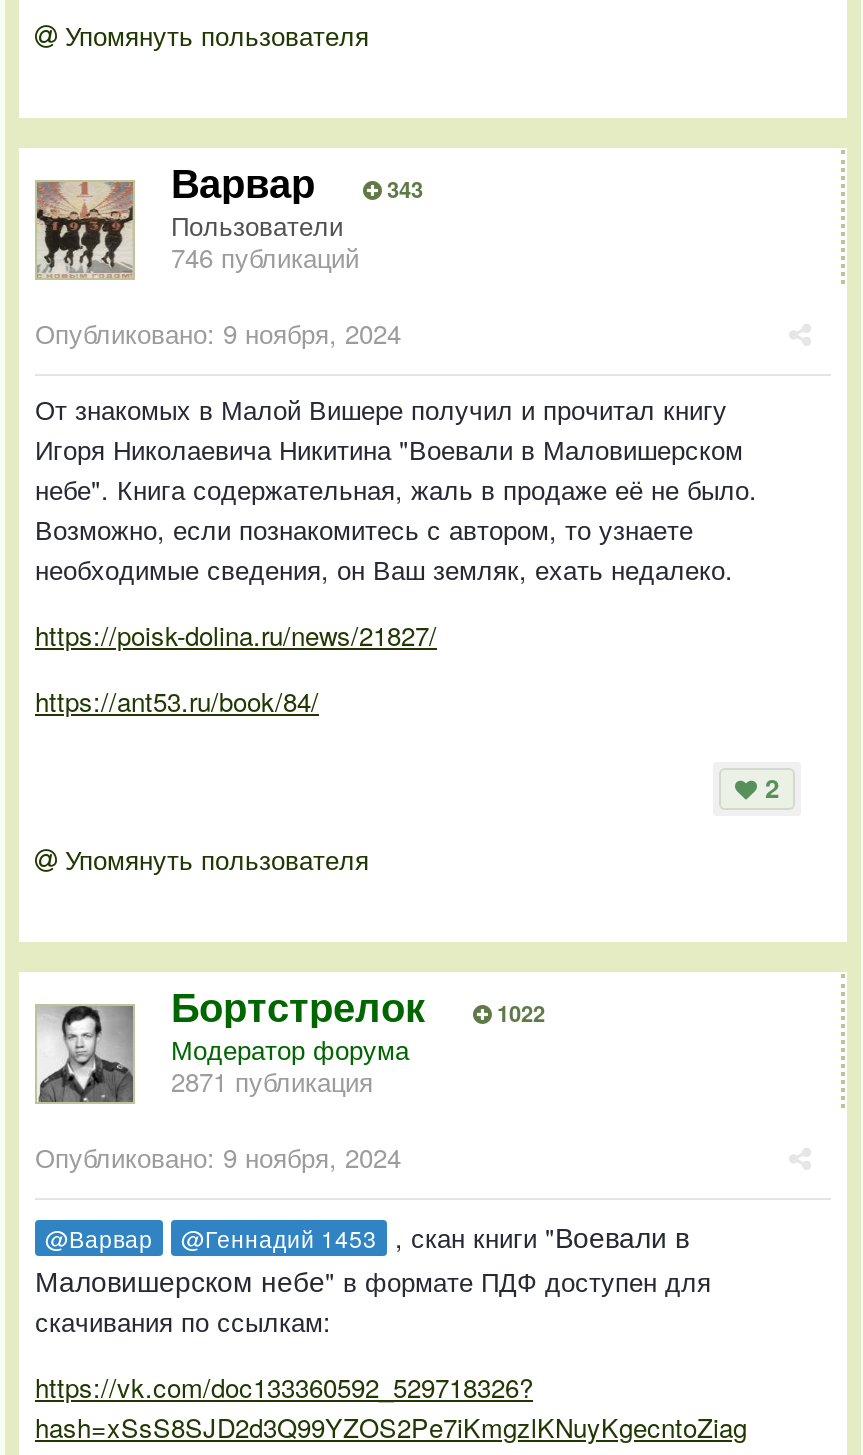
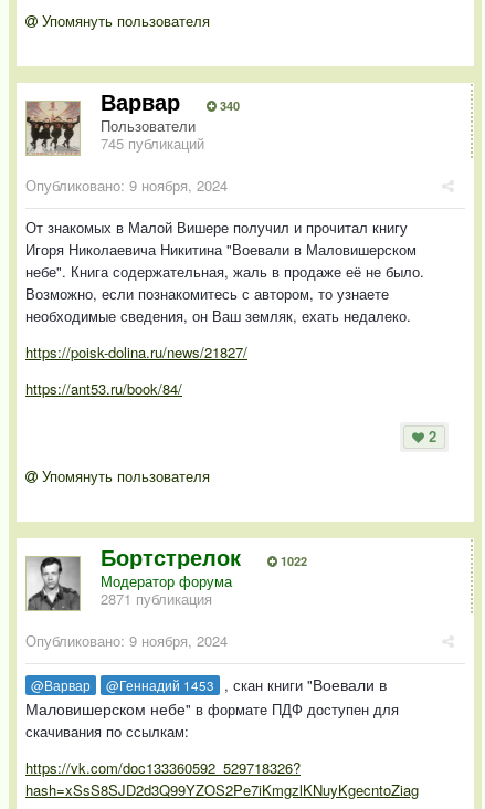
[381,175,423,205] 343 -> [217,98,240,114] 340
[171,239,359,277] 746 публикаций -> [101,133,204,154] 745 публикаций

